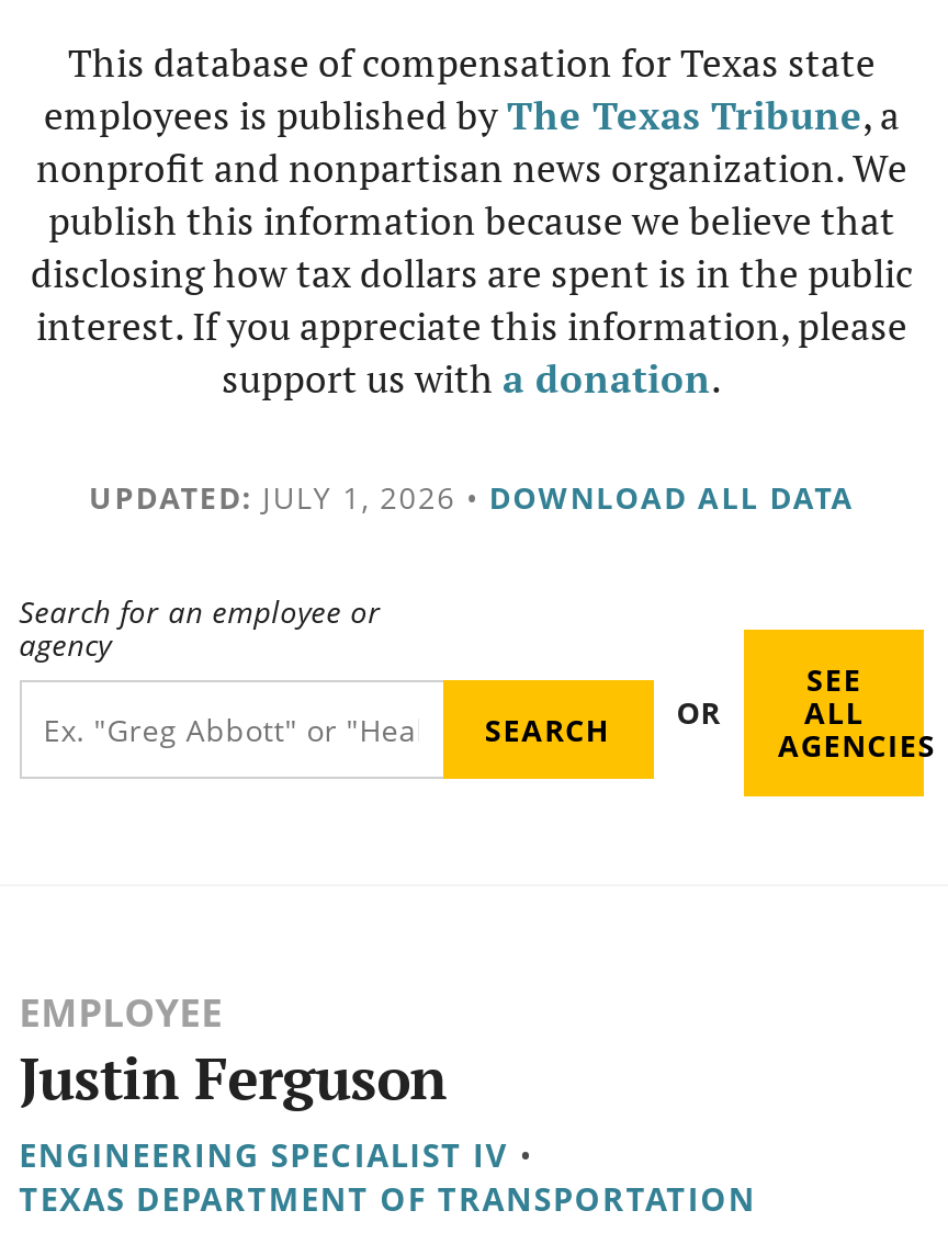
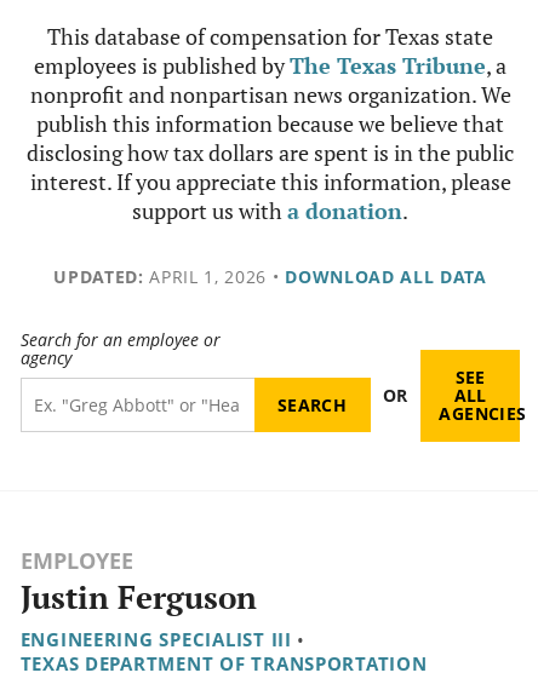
[89,476,855,518] UPDATED: JULY 1, 2026 • DOWNLOAD ALL DATA -> [54,265,487,288] UPDATED: APRIL 1, 2026 • DOWNLOAD ALL DATA
[19,1133,534,1177] ENGINEERING SPECIALIST IV • -> [20,627,306,652] ENGINEERING SPECIALIST III •

